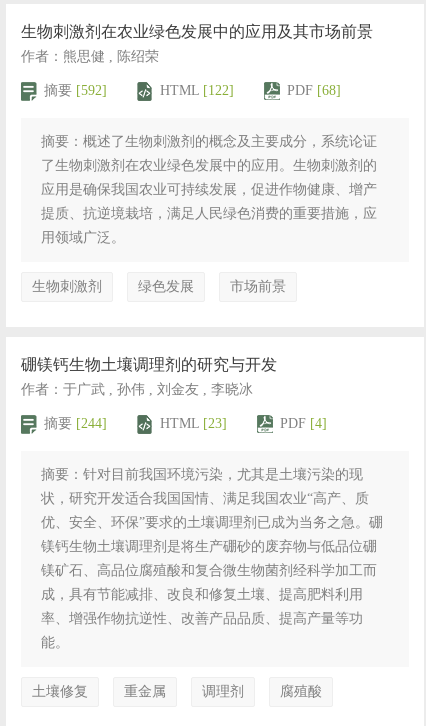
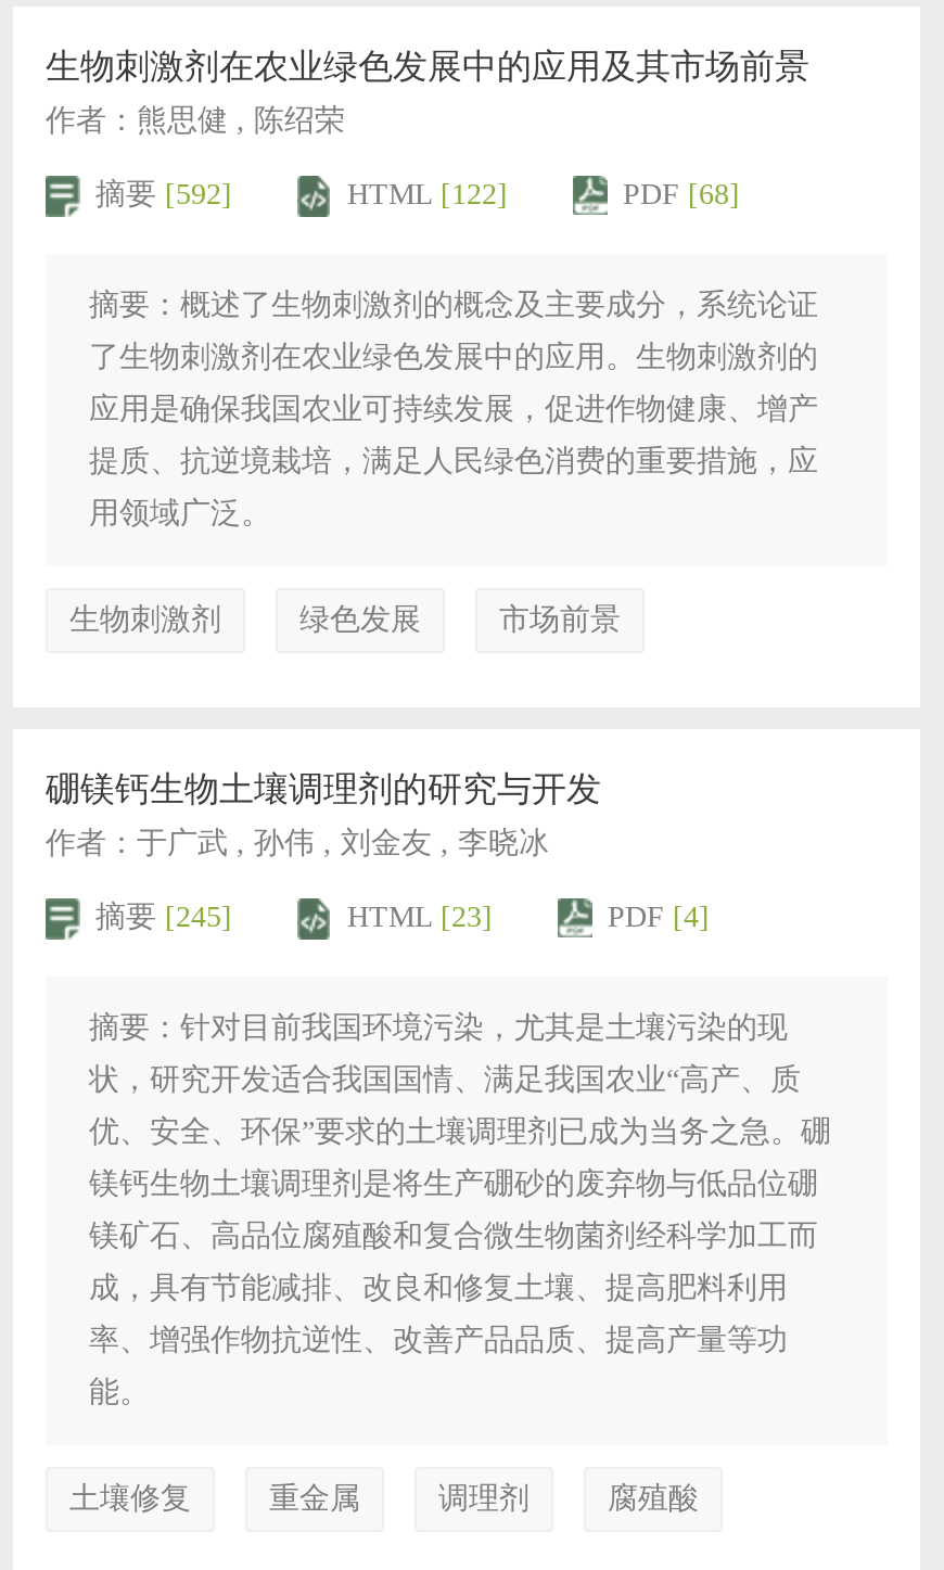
[44,416,107,431] 摘要[244] -> [95,901,232,933] 摘要[245]

